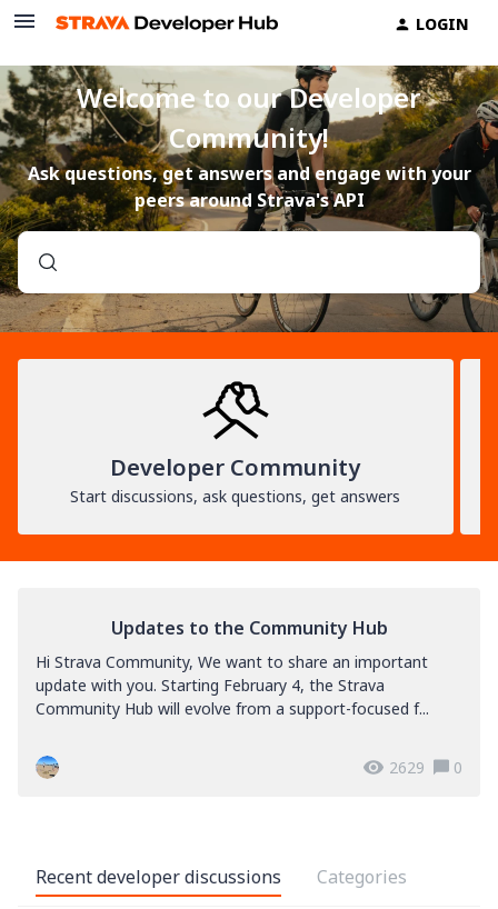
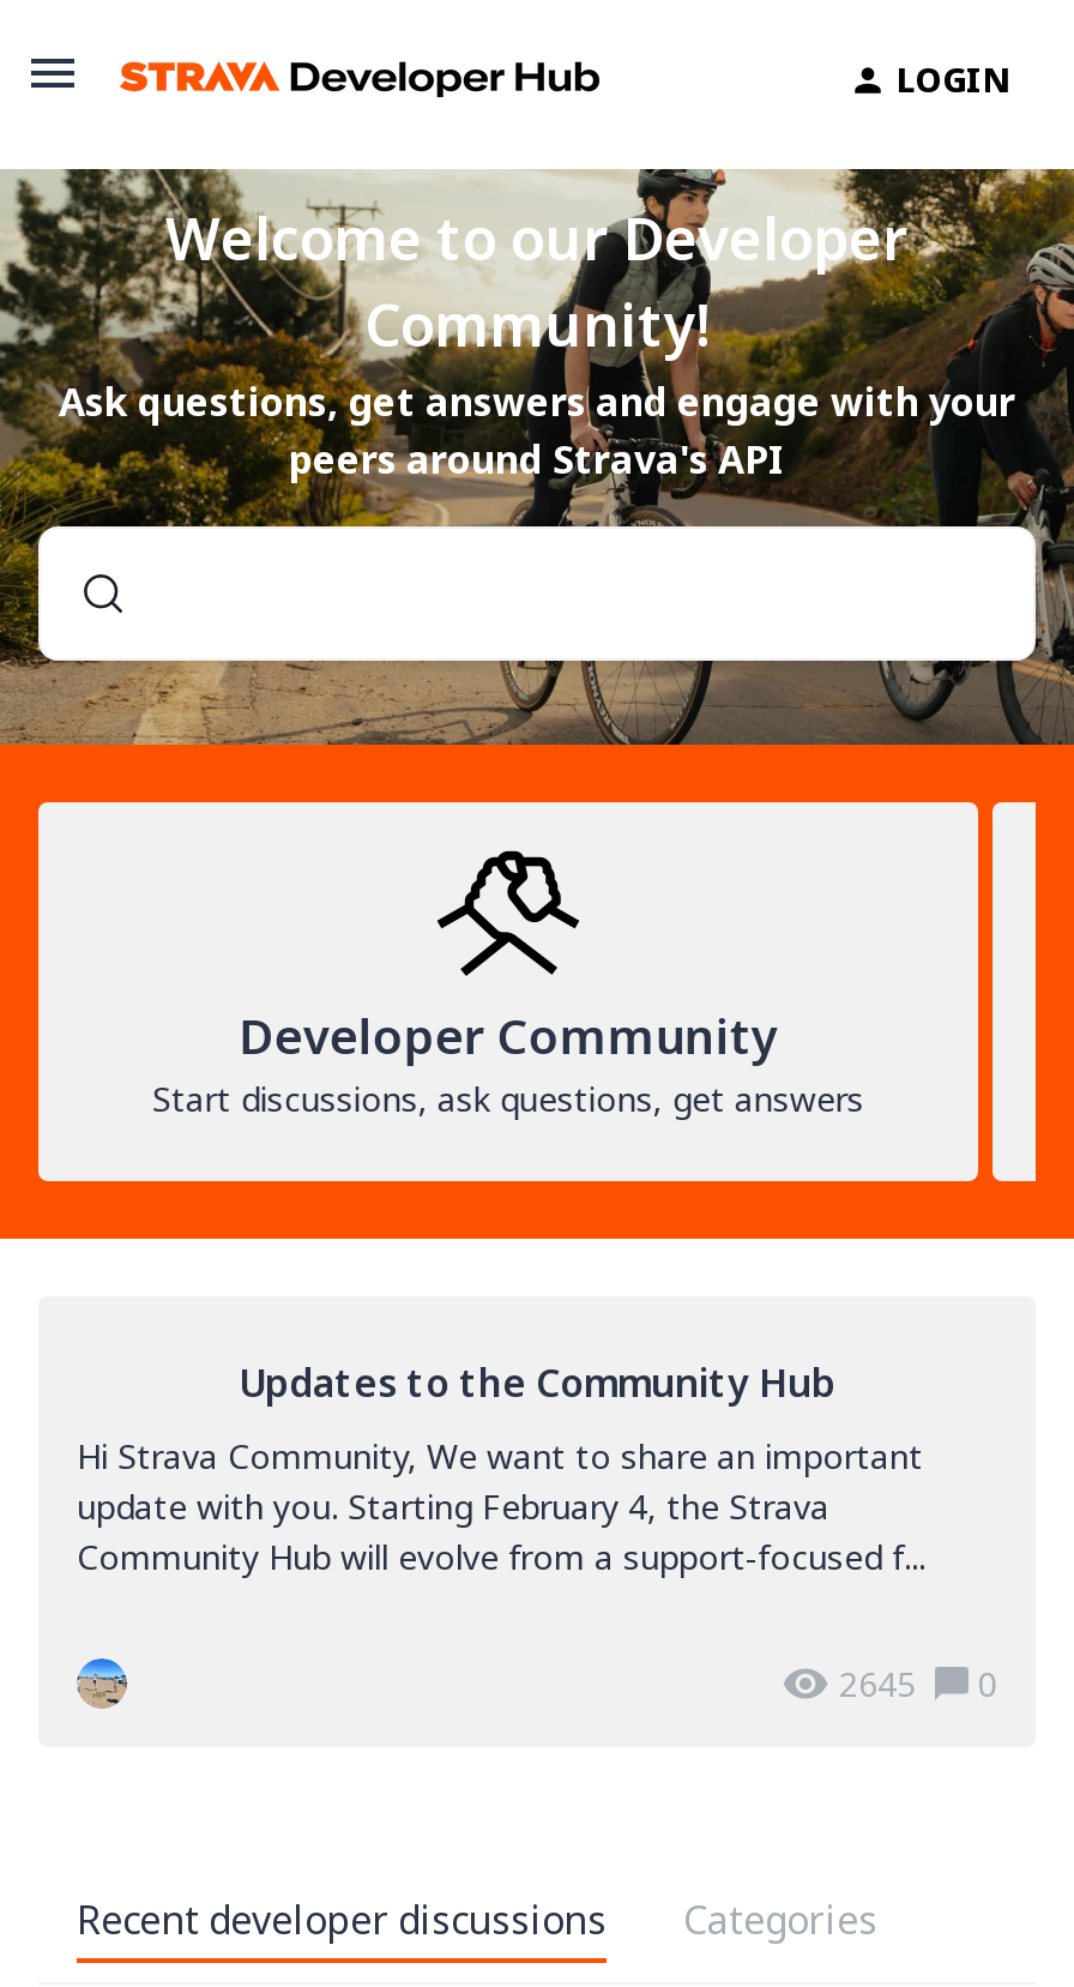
[389,757,462,778] 2629 0 -> [839,1661,997,1706] 2645 0

